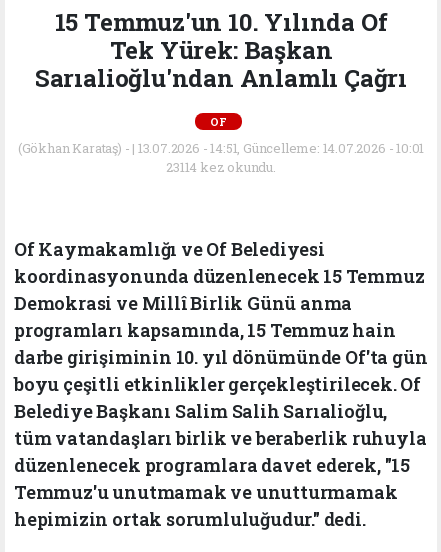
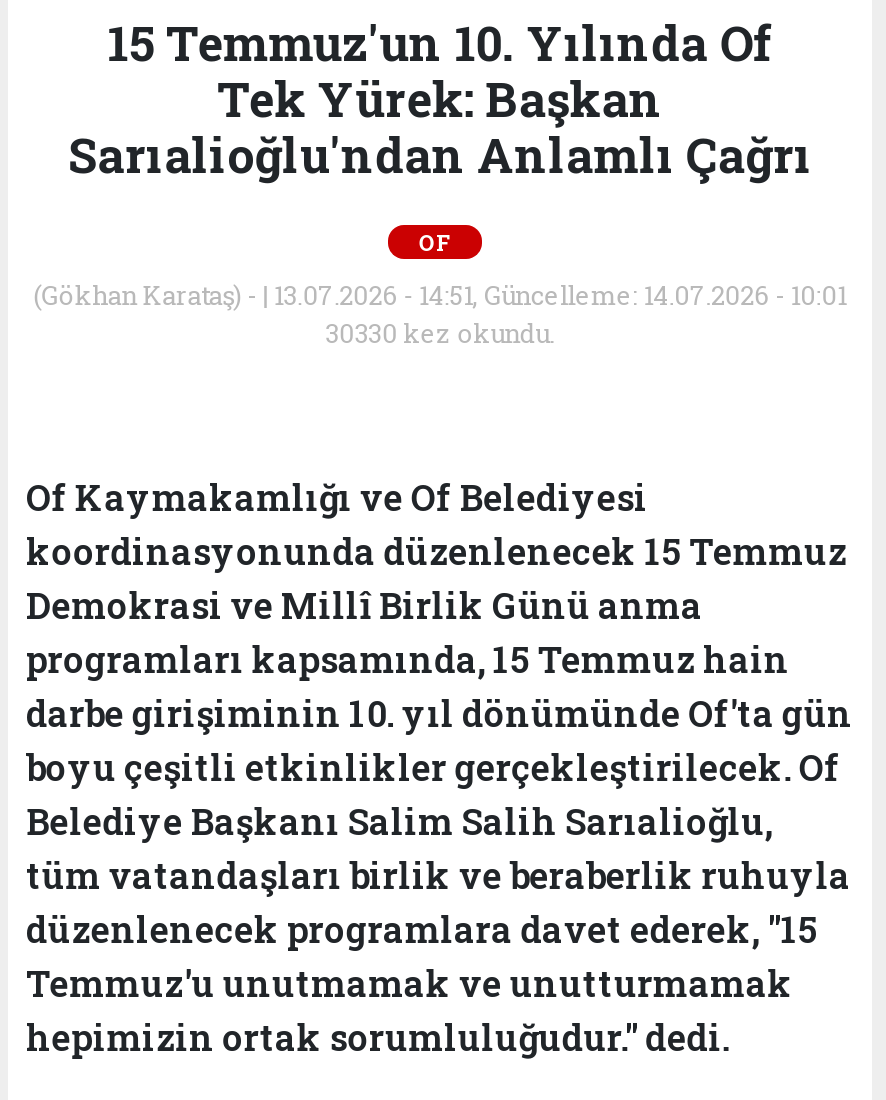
[166,158,276,176] 23114 kez okundu. -> [325,315,555,351] 30330 kez okundu.

